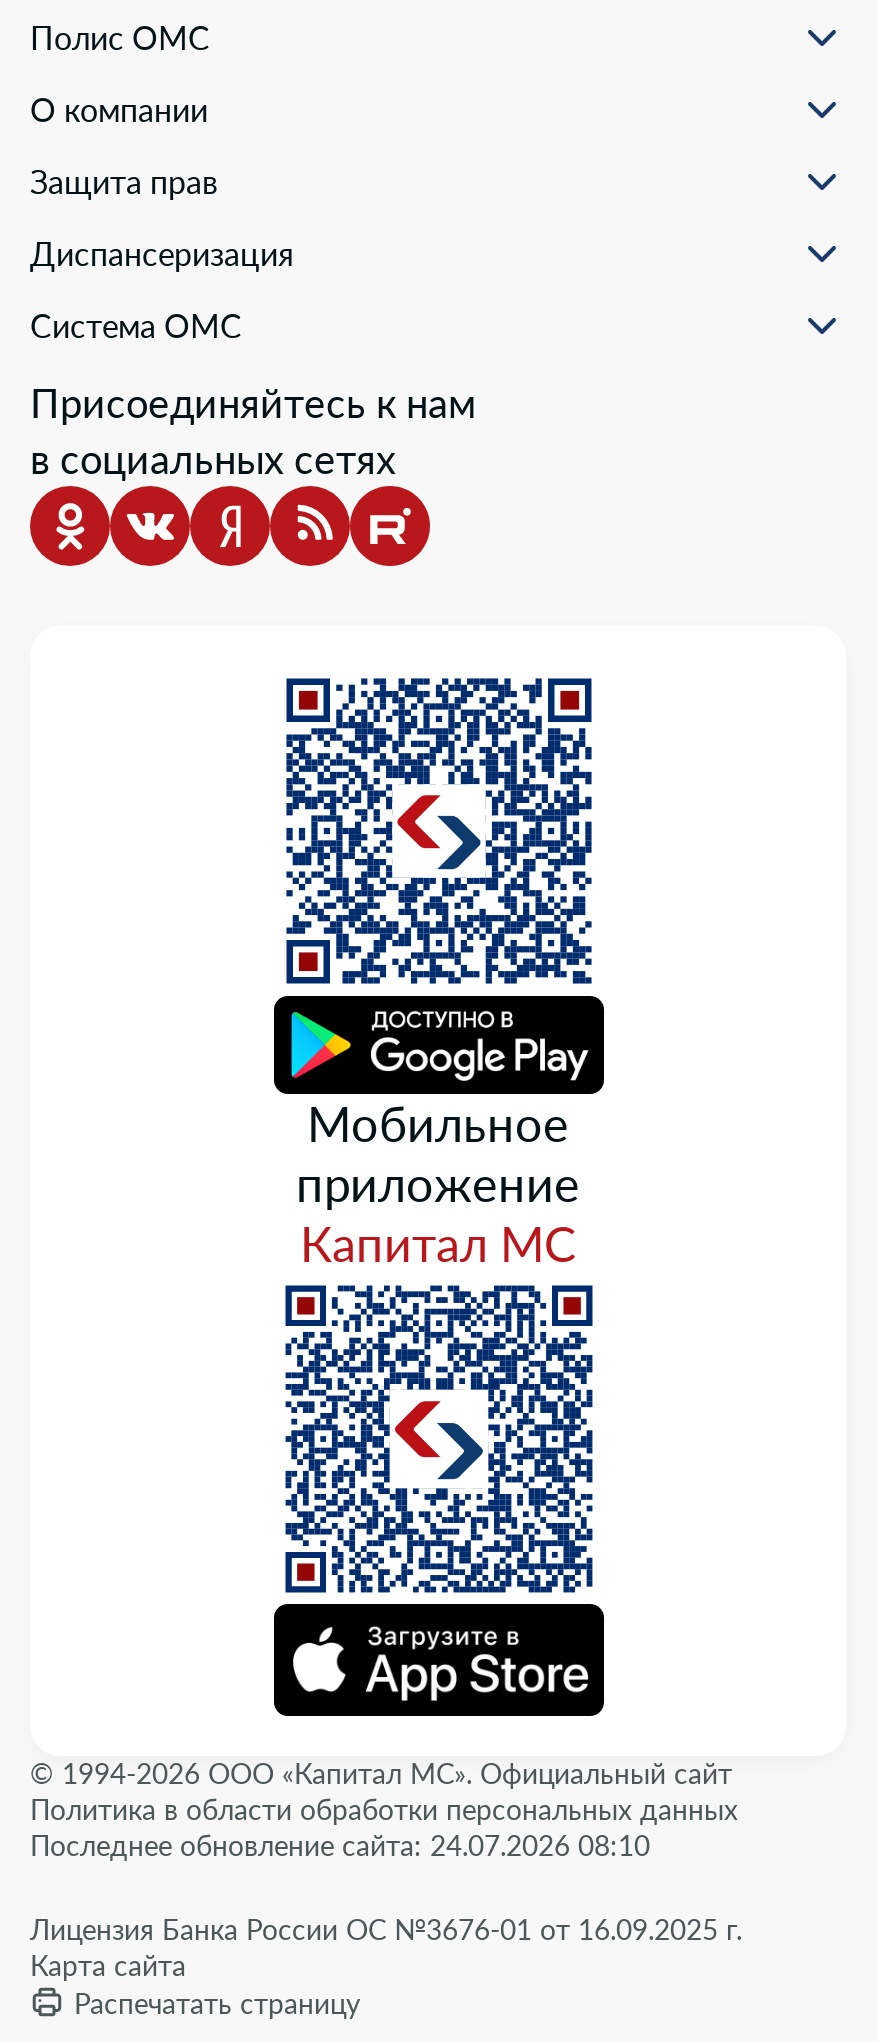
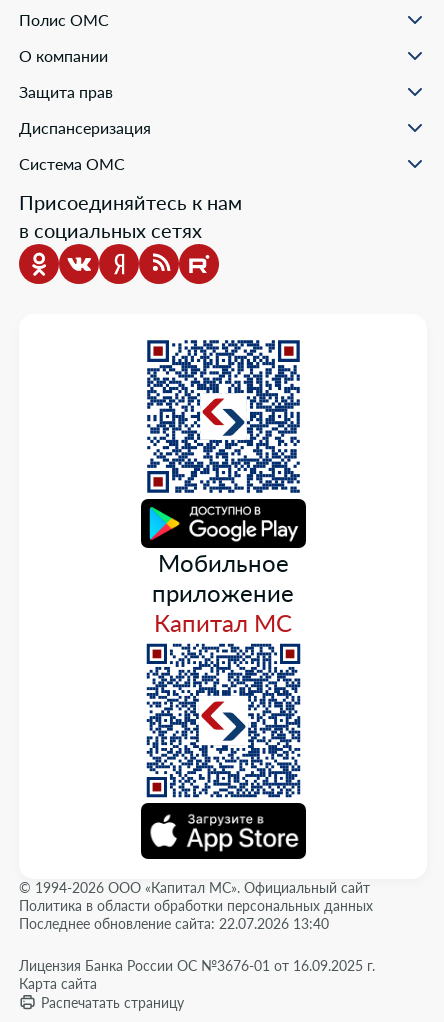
[30,1828,650,1862] Последнее обновление сайта: 24.07.2026 08:10 -> [19,915,329,932] Последнее обновление сайта: 22.07.2026 13:40

